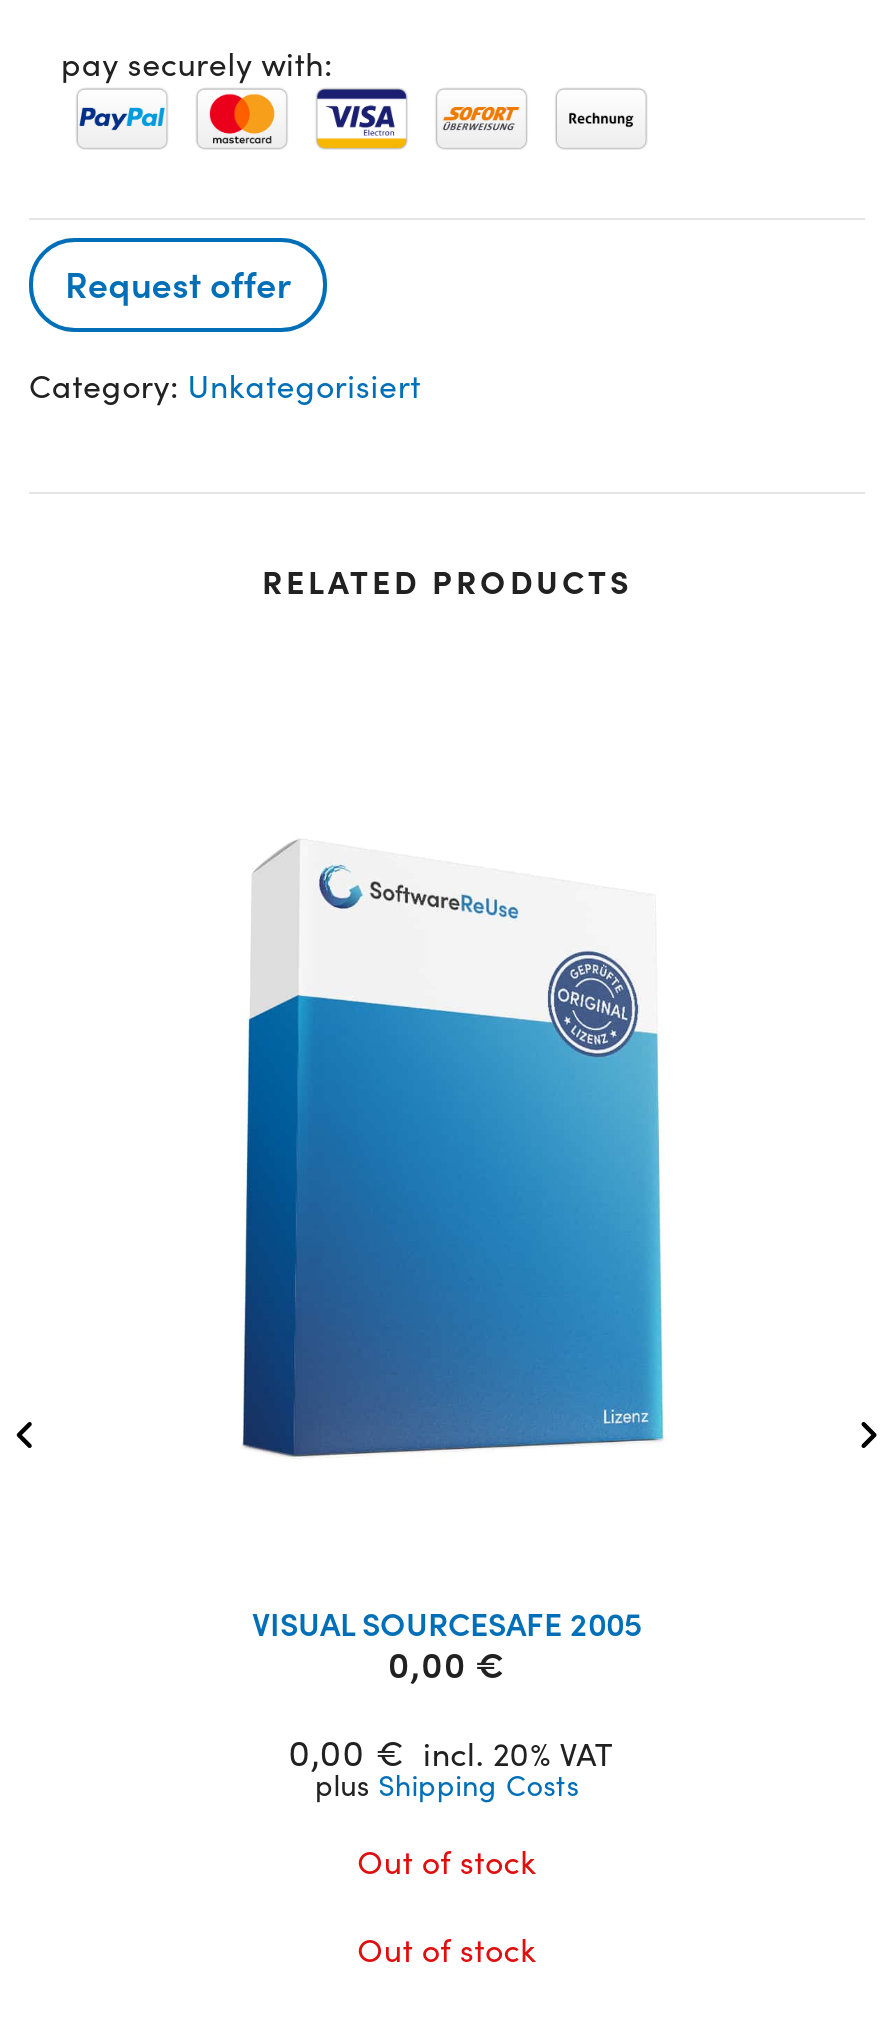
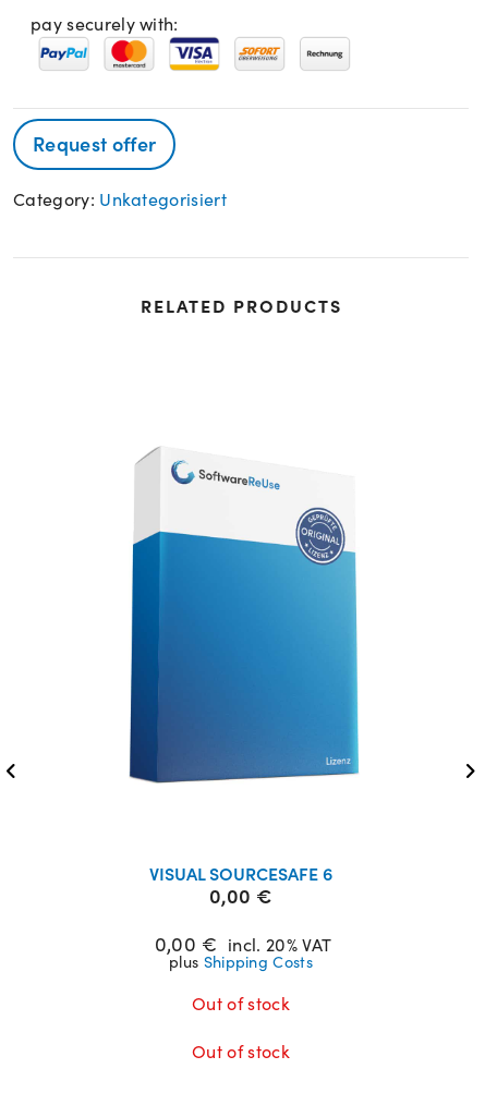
[252,1600,642,1644] VISUAL SOURCESAFE 2005 -> [149,861,332,885] VISUAL SOURCESAFE 6

